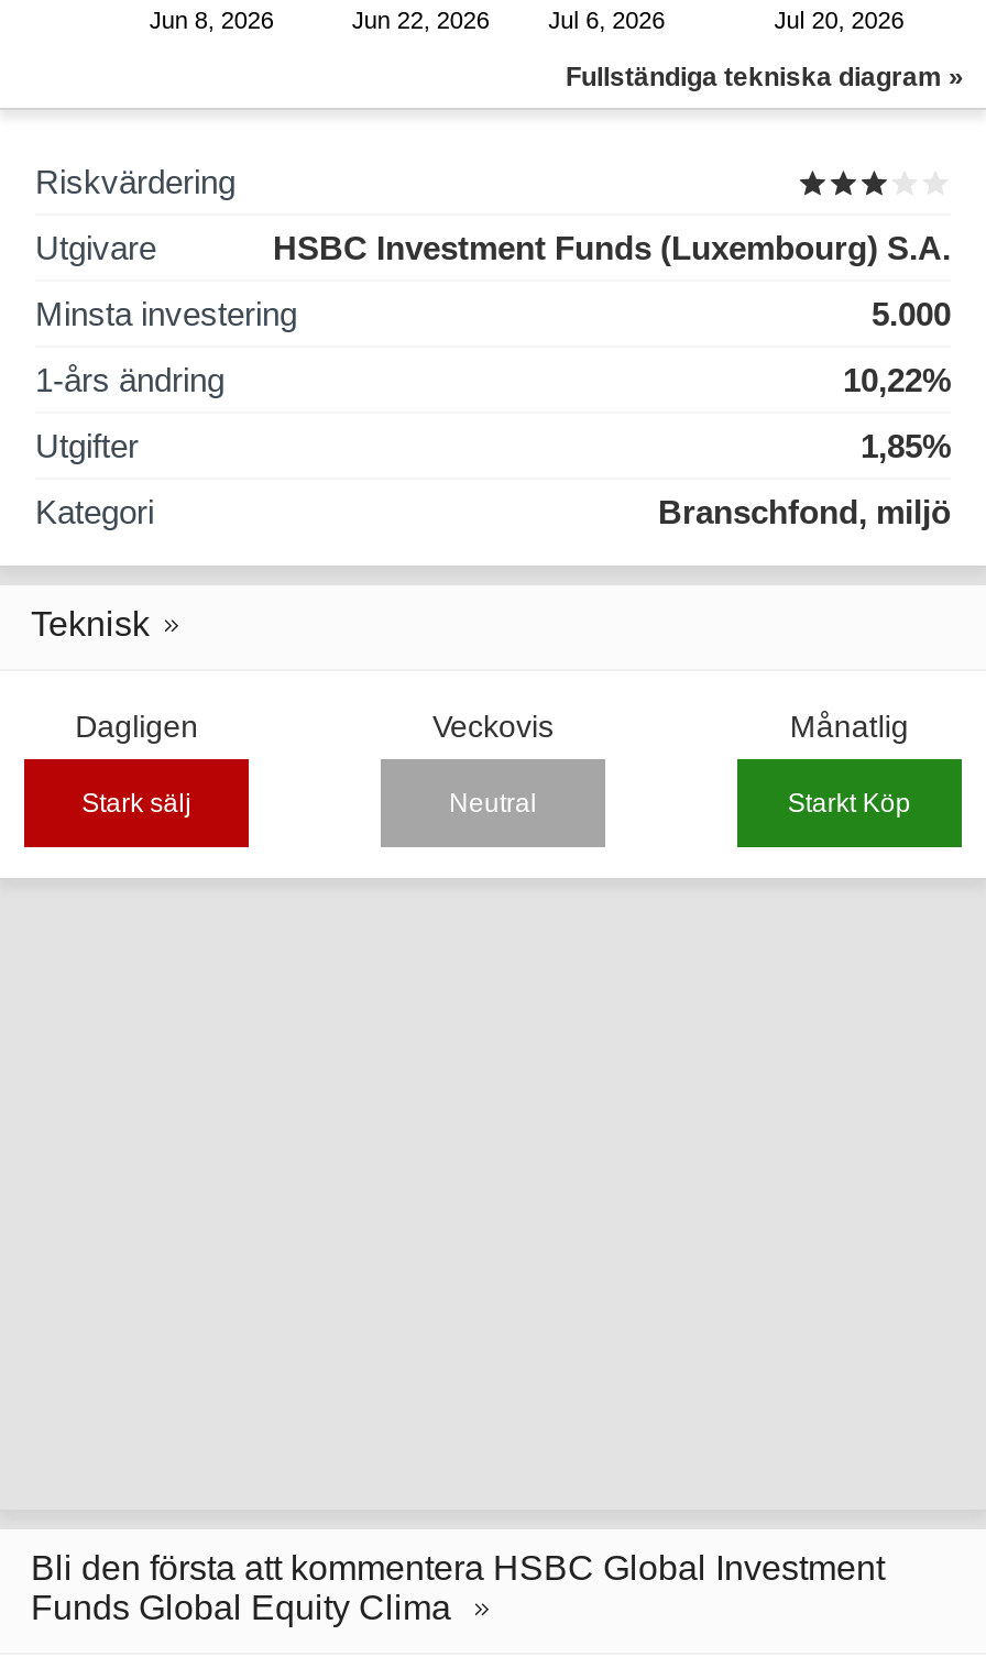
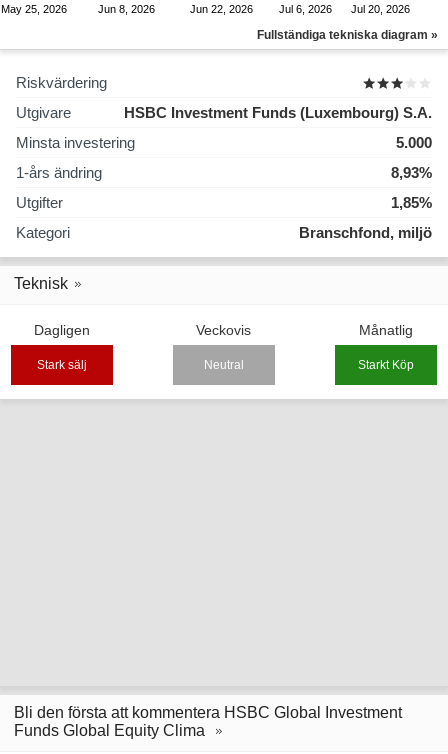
none -> [1,3,67,15] May 25, 2026
[843,361,951,399] 10,22% -> [391,164,432,181] 8,93%

